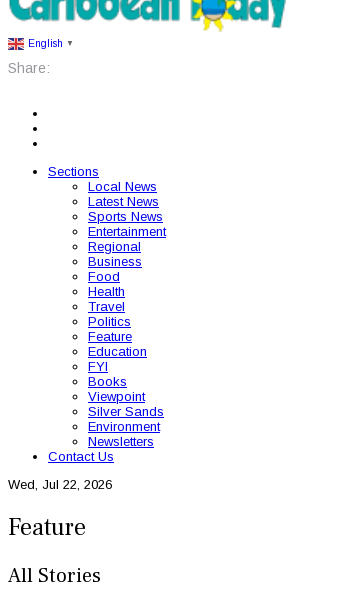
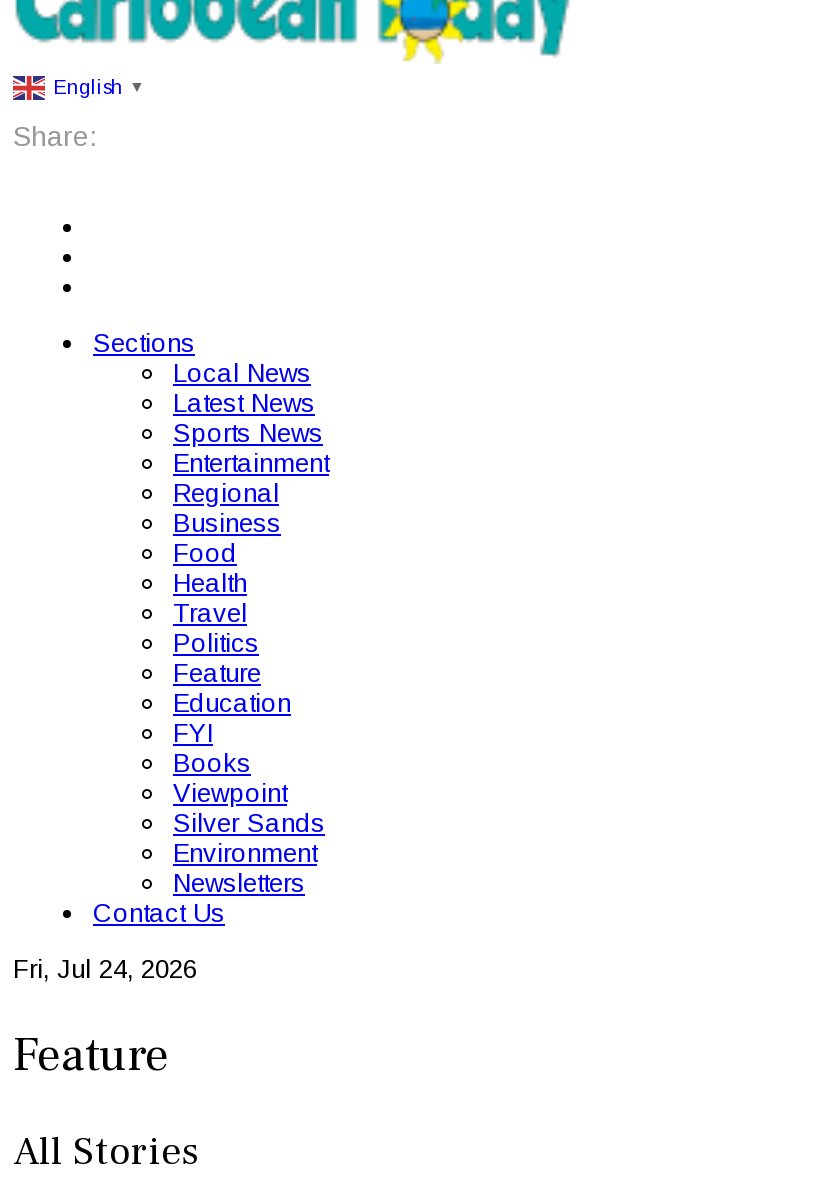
[8,477,112,492] Wed, Jul 22, 2026 -> [13,954,197,984] Fri, Jul 24, 2026

